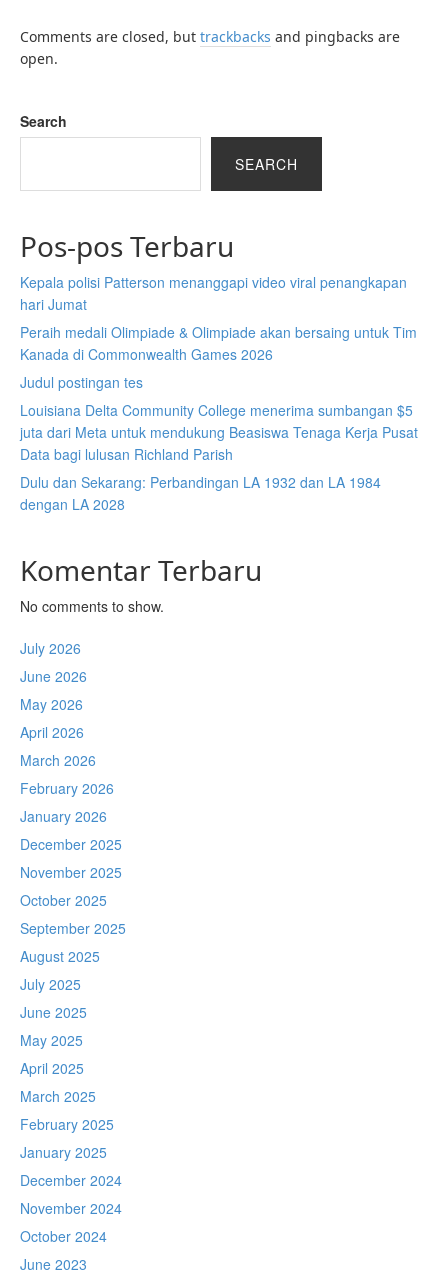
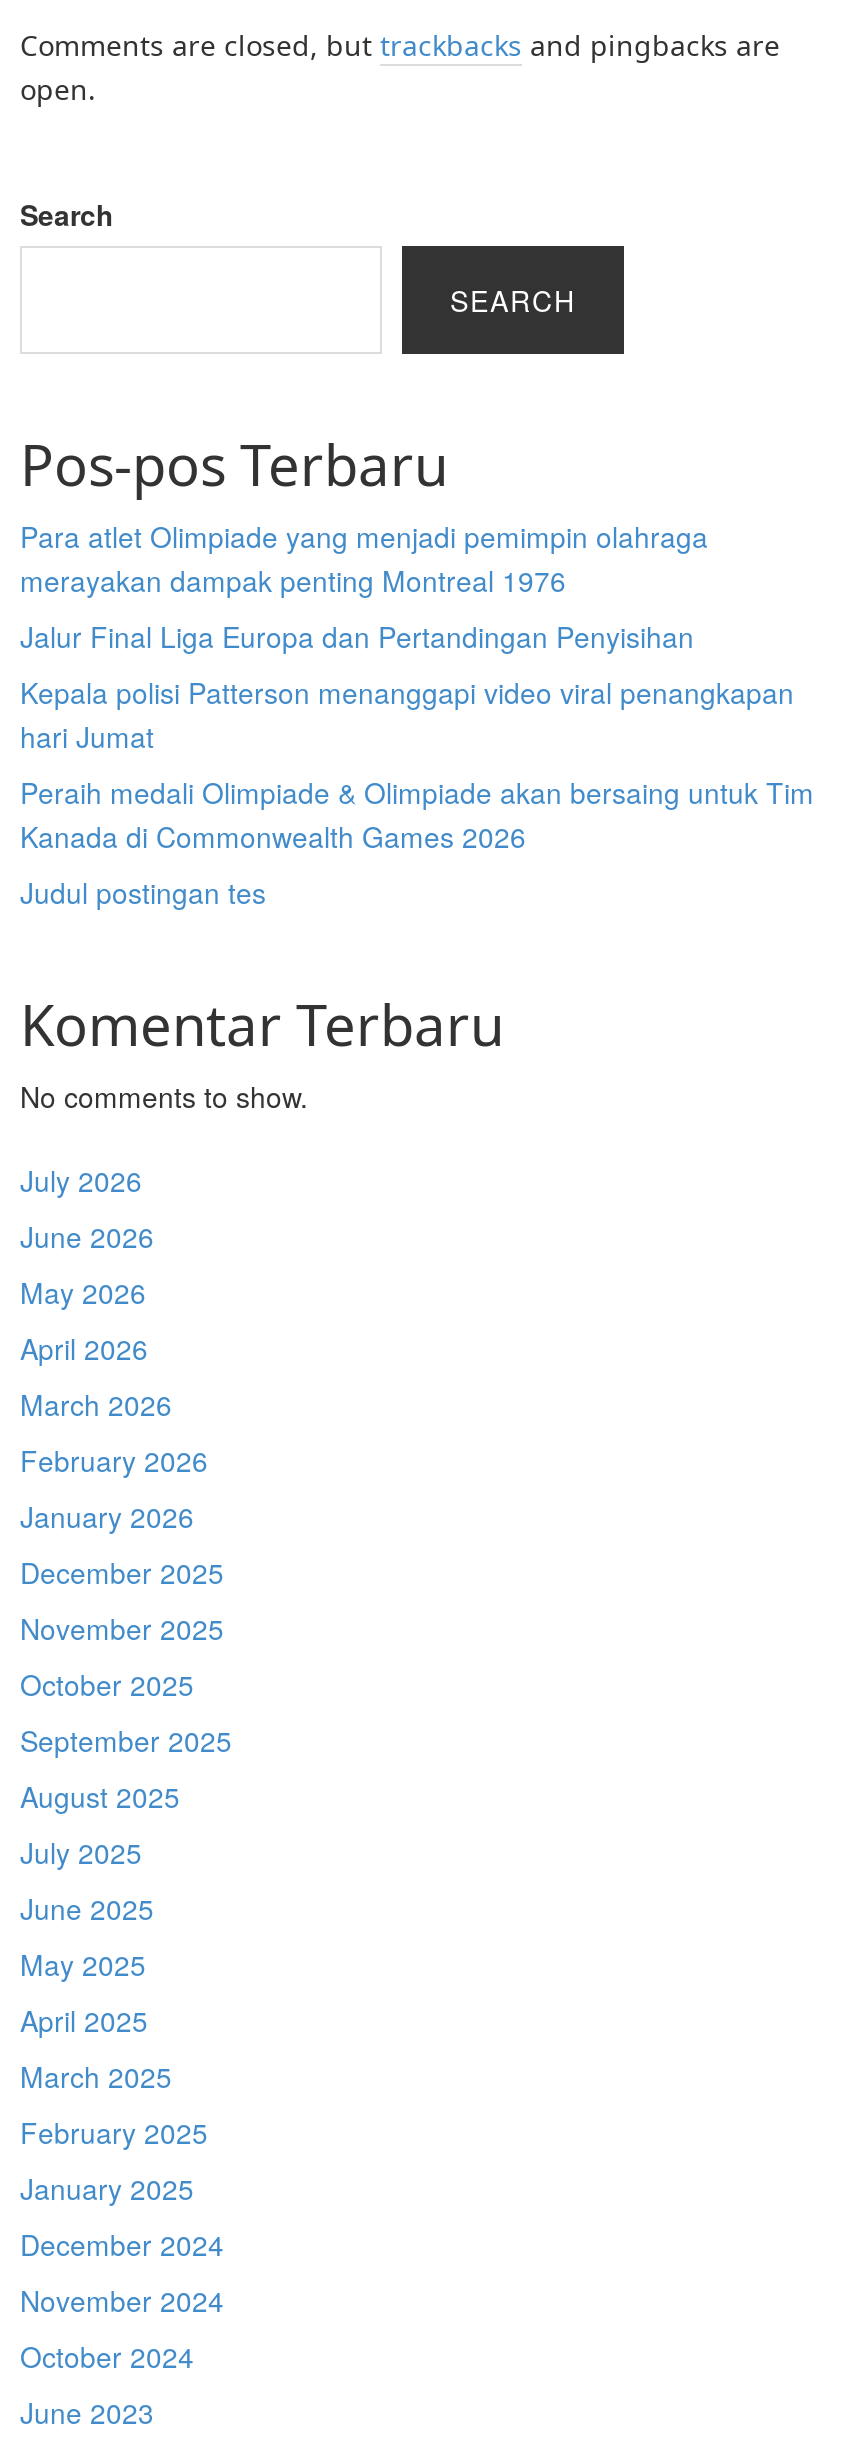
none -> [20,516,708,656] Para atlet Olimpiade yang menjadi pemimpin olahraga | merayakan dampak penting Montreal 1976 | Jalur Final Liga Europa dan Pertandingan Penyisihan
moved [20,272,417,392] -> [20,672,814,912]: Kepala polisi Patterson menanggapi video viral penangkapan | hari Jumat | Peraih medali Olimpiade & Olimpiade akan bersaing untuk Tim | Kanada di Commonwealth Games 2026 | Judul postingan tes
[20,400,418,514] Louisiana Delta Community College menerima sumbangan $5 | juta dari Meta untuk mendukung Beasiswa Tenaga Kerja Pusat | Data bagi lulusan Richland Parish | Dulu dan Sekarang: Perbandingan LA 1932 dan LA 1984 | dengan LA 2028 -> none

